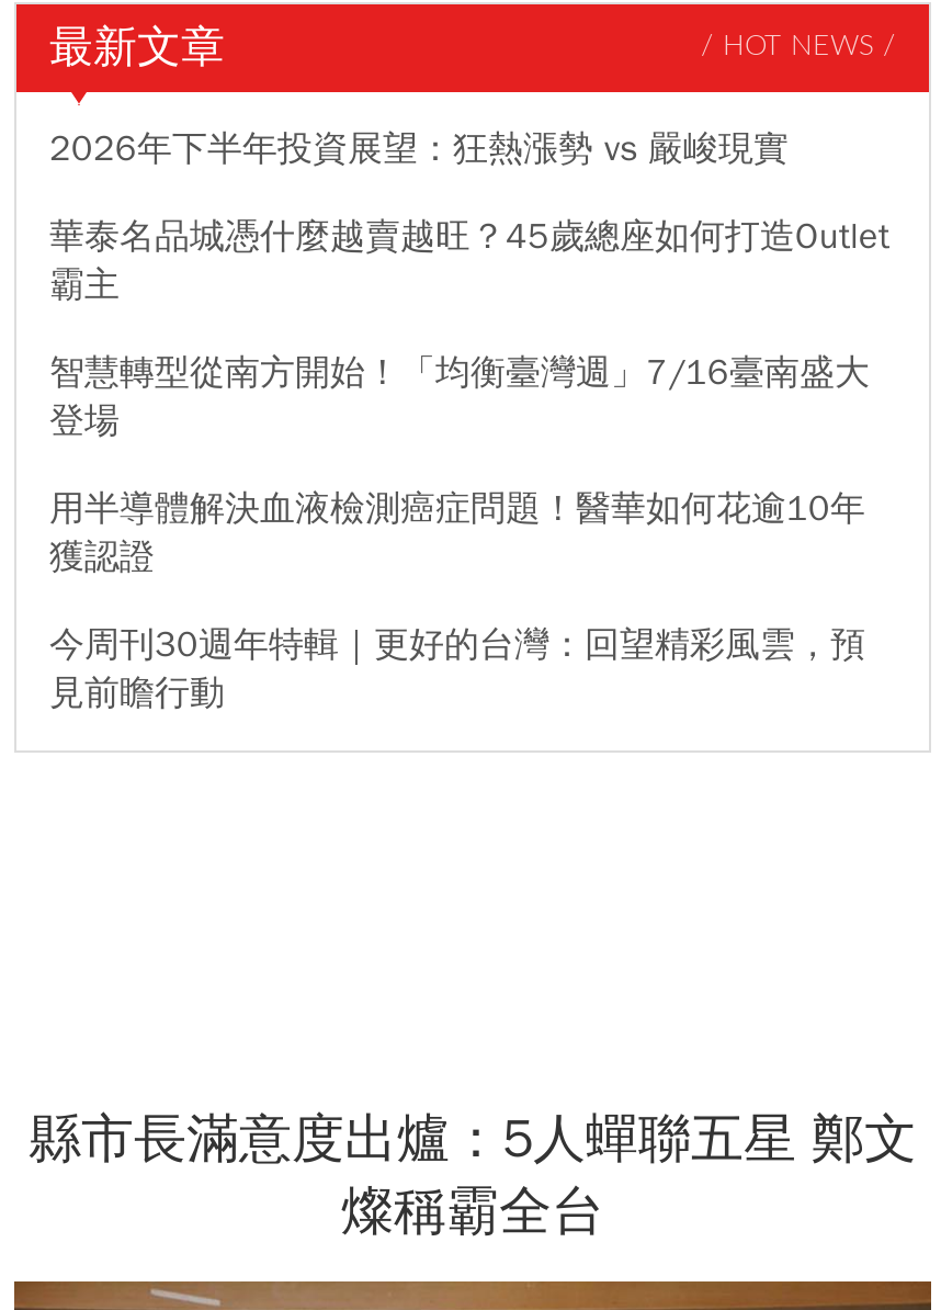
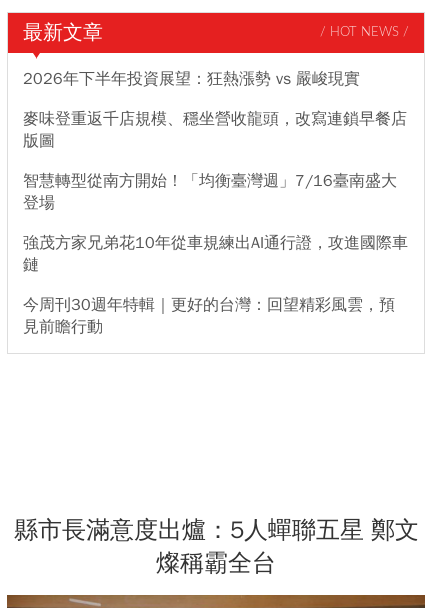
[49,215,889,307] 華泰名品城憑什麼越賣越旺？45歲總座如何打造Outlet | 霸主 -> [23,109,407,151] 麥味登重返千店規模、穩坐營收龍頭，改寫連鎖早餐店 | 版圖
[49,487,865,579] 用半導體解決血液檢測癌症問題！醫華如何花逾10年 | 獲認證 -> [23,233,408,275] 強茂方家兄弟花10年從車規練出AI通行證，攻進國際車 | 鏈

